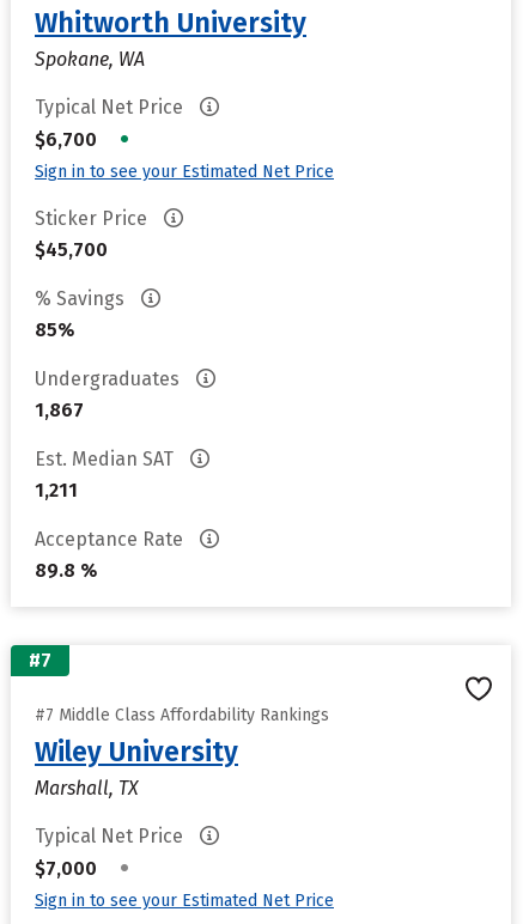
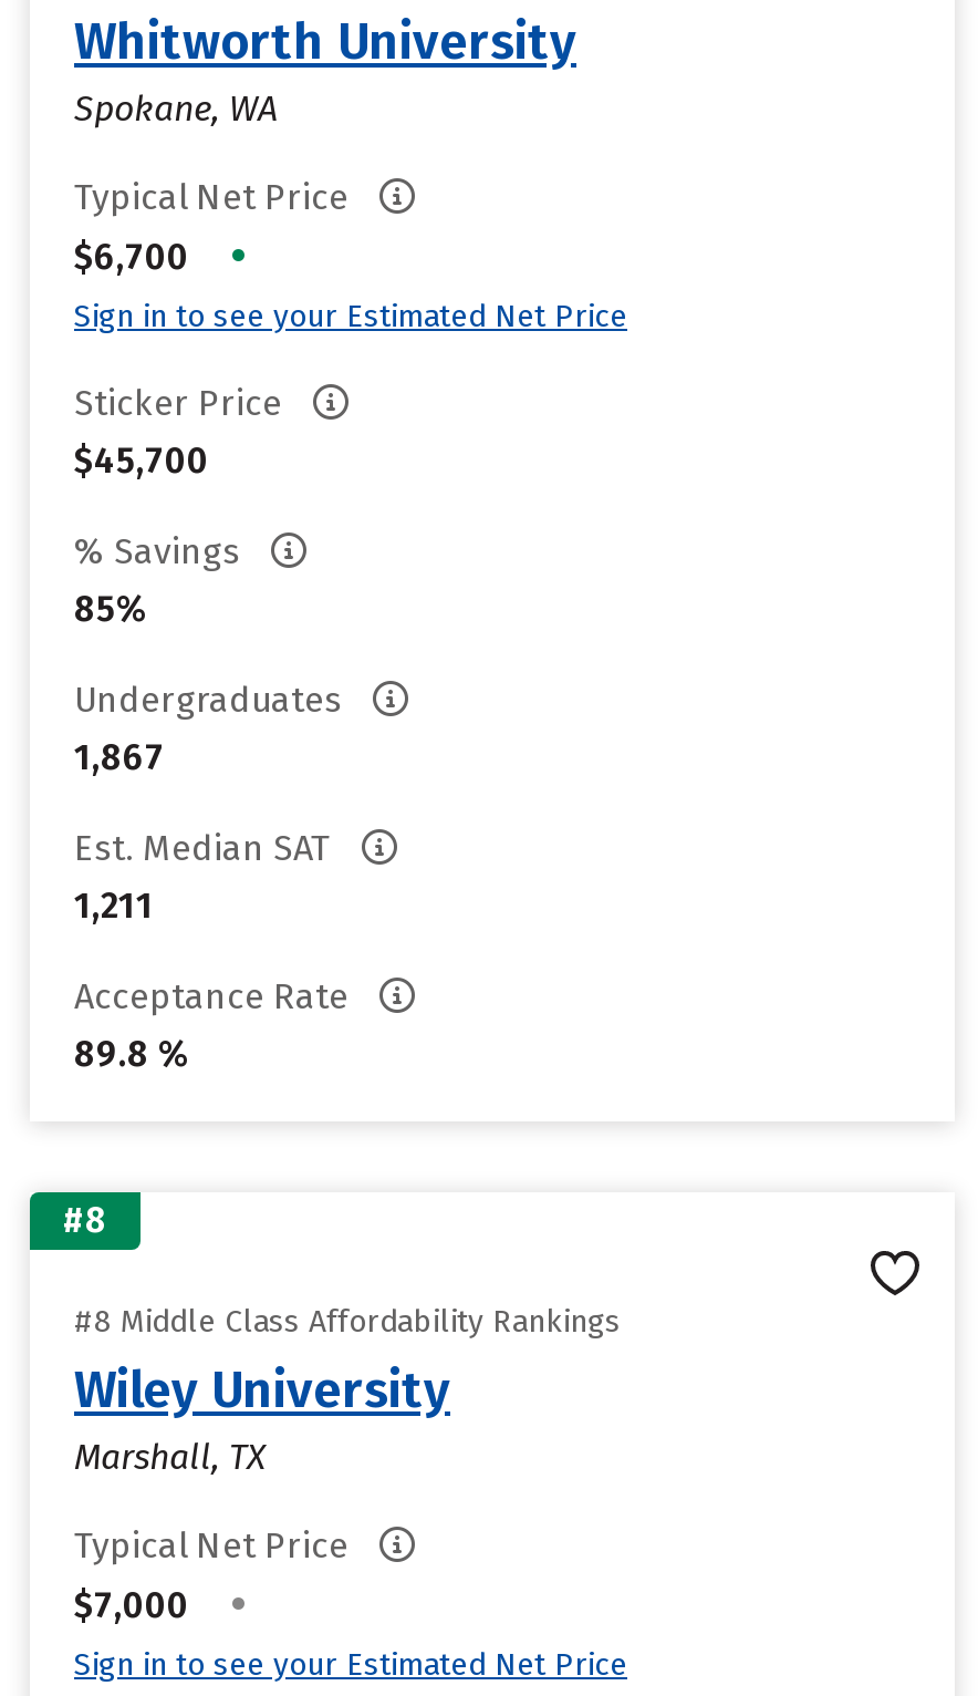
[29,649,51,671] #7 -> [63,1199,107,1241] #8
[35,705,329,725] #7 Middle Class Affordability Rankings -> [74,1303,621,1341] #8 Middle Class Affordability Rankings

